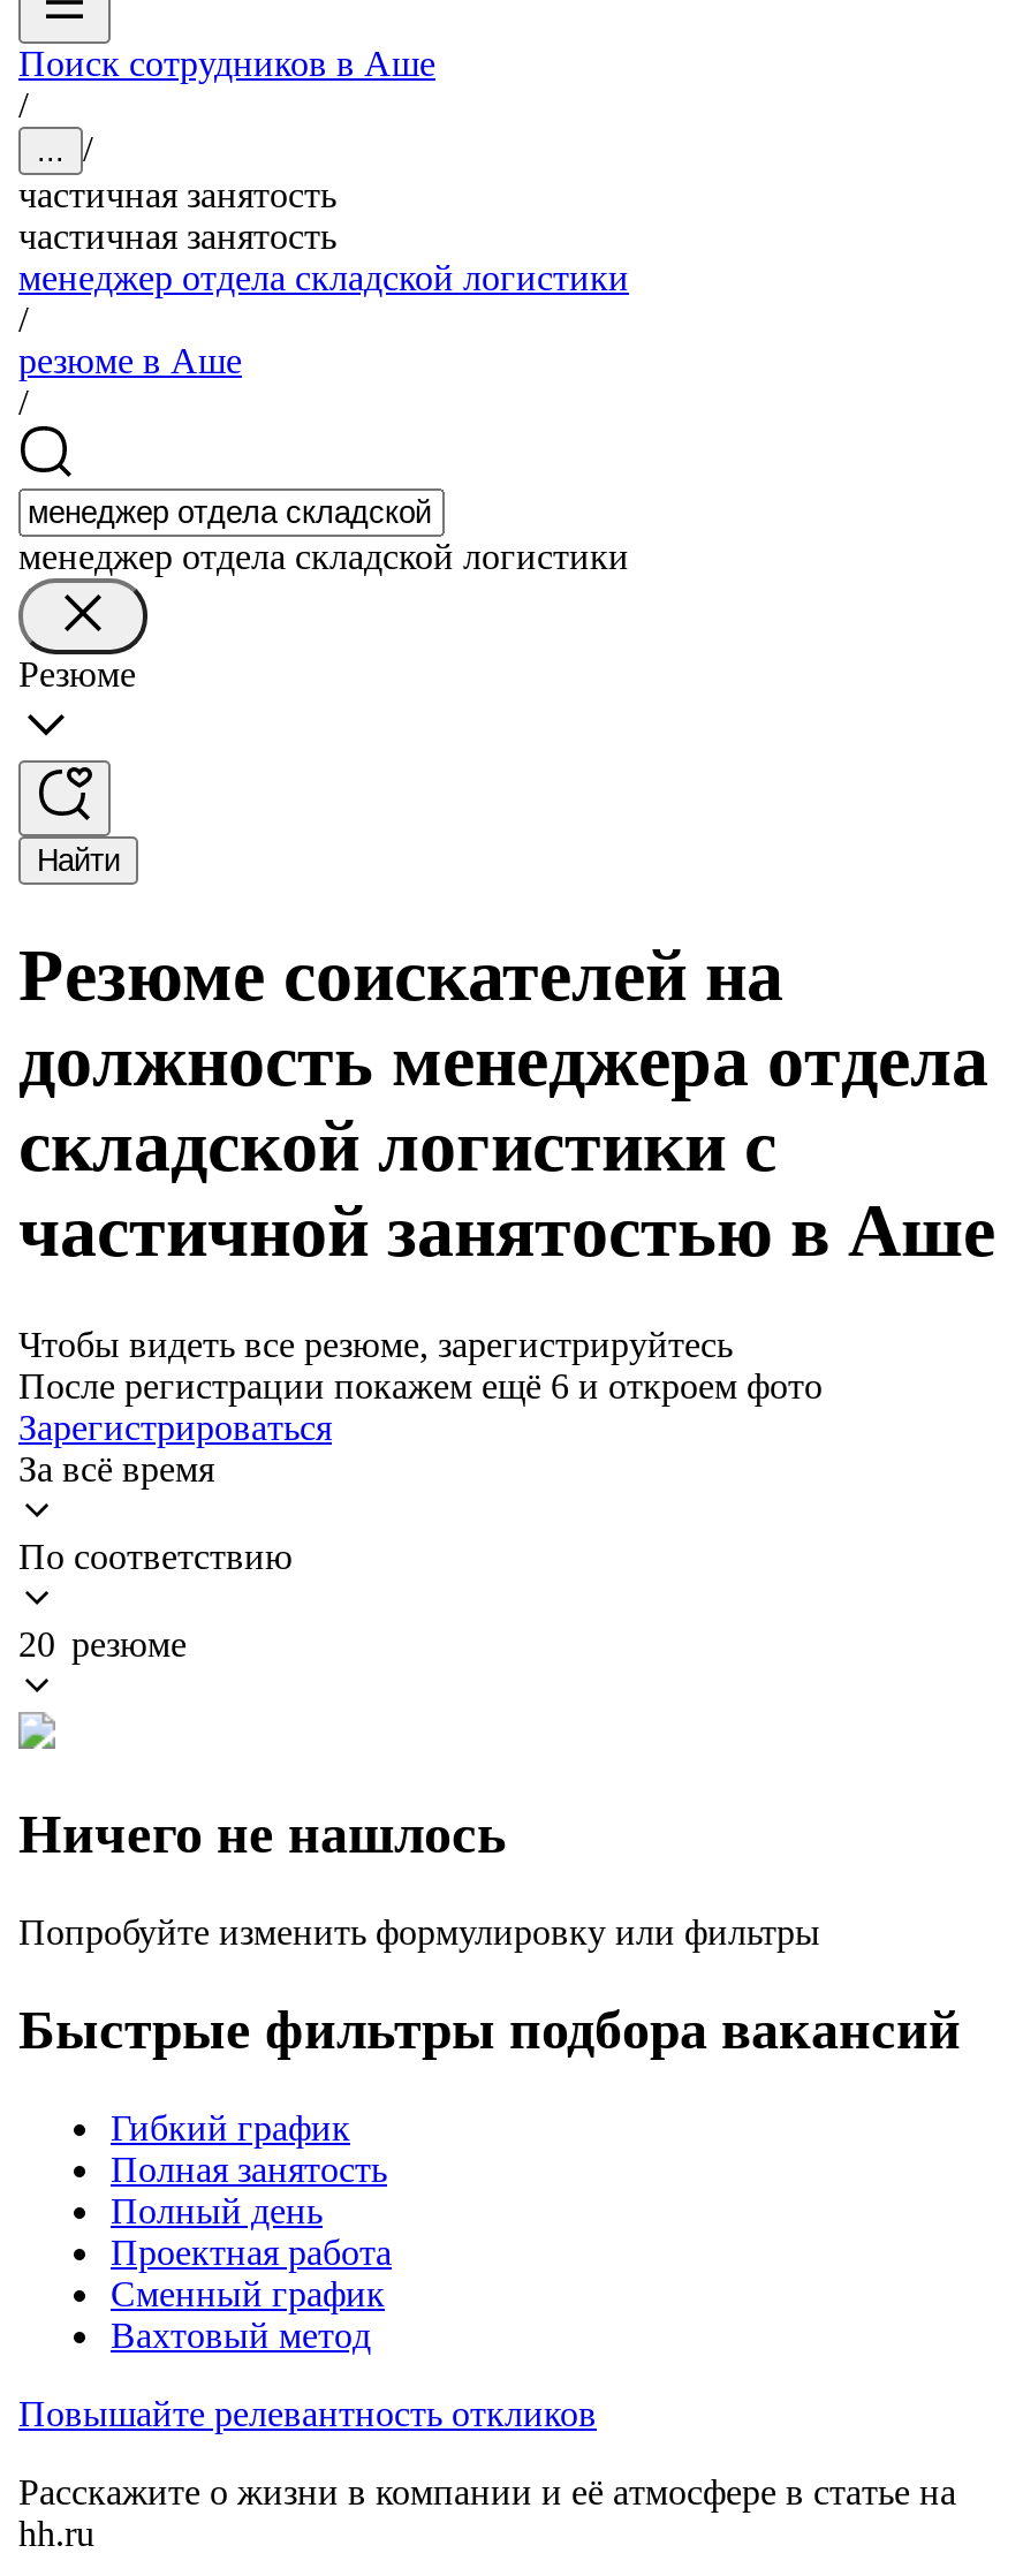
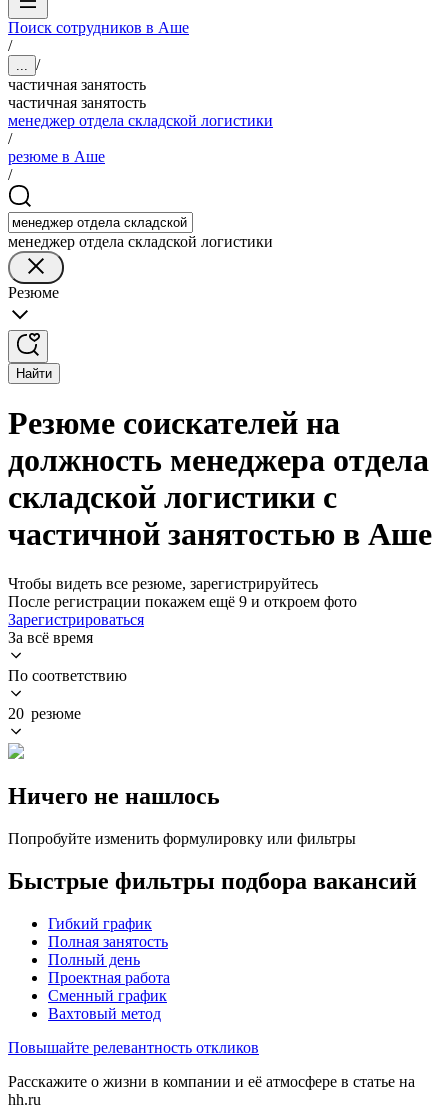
[18,1366,823,1405] После регистрации покажем ещё 6 и откроем фото -> [8,593,357,610] После регистрации покажем ещё 9 и откроем фото

